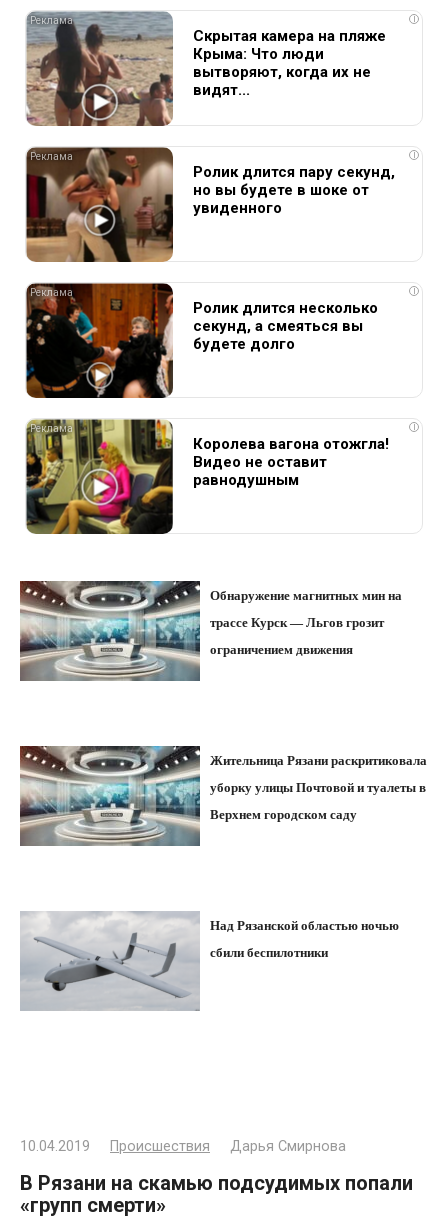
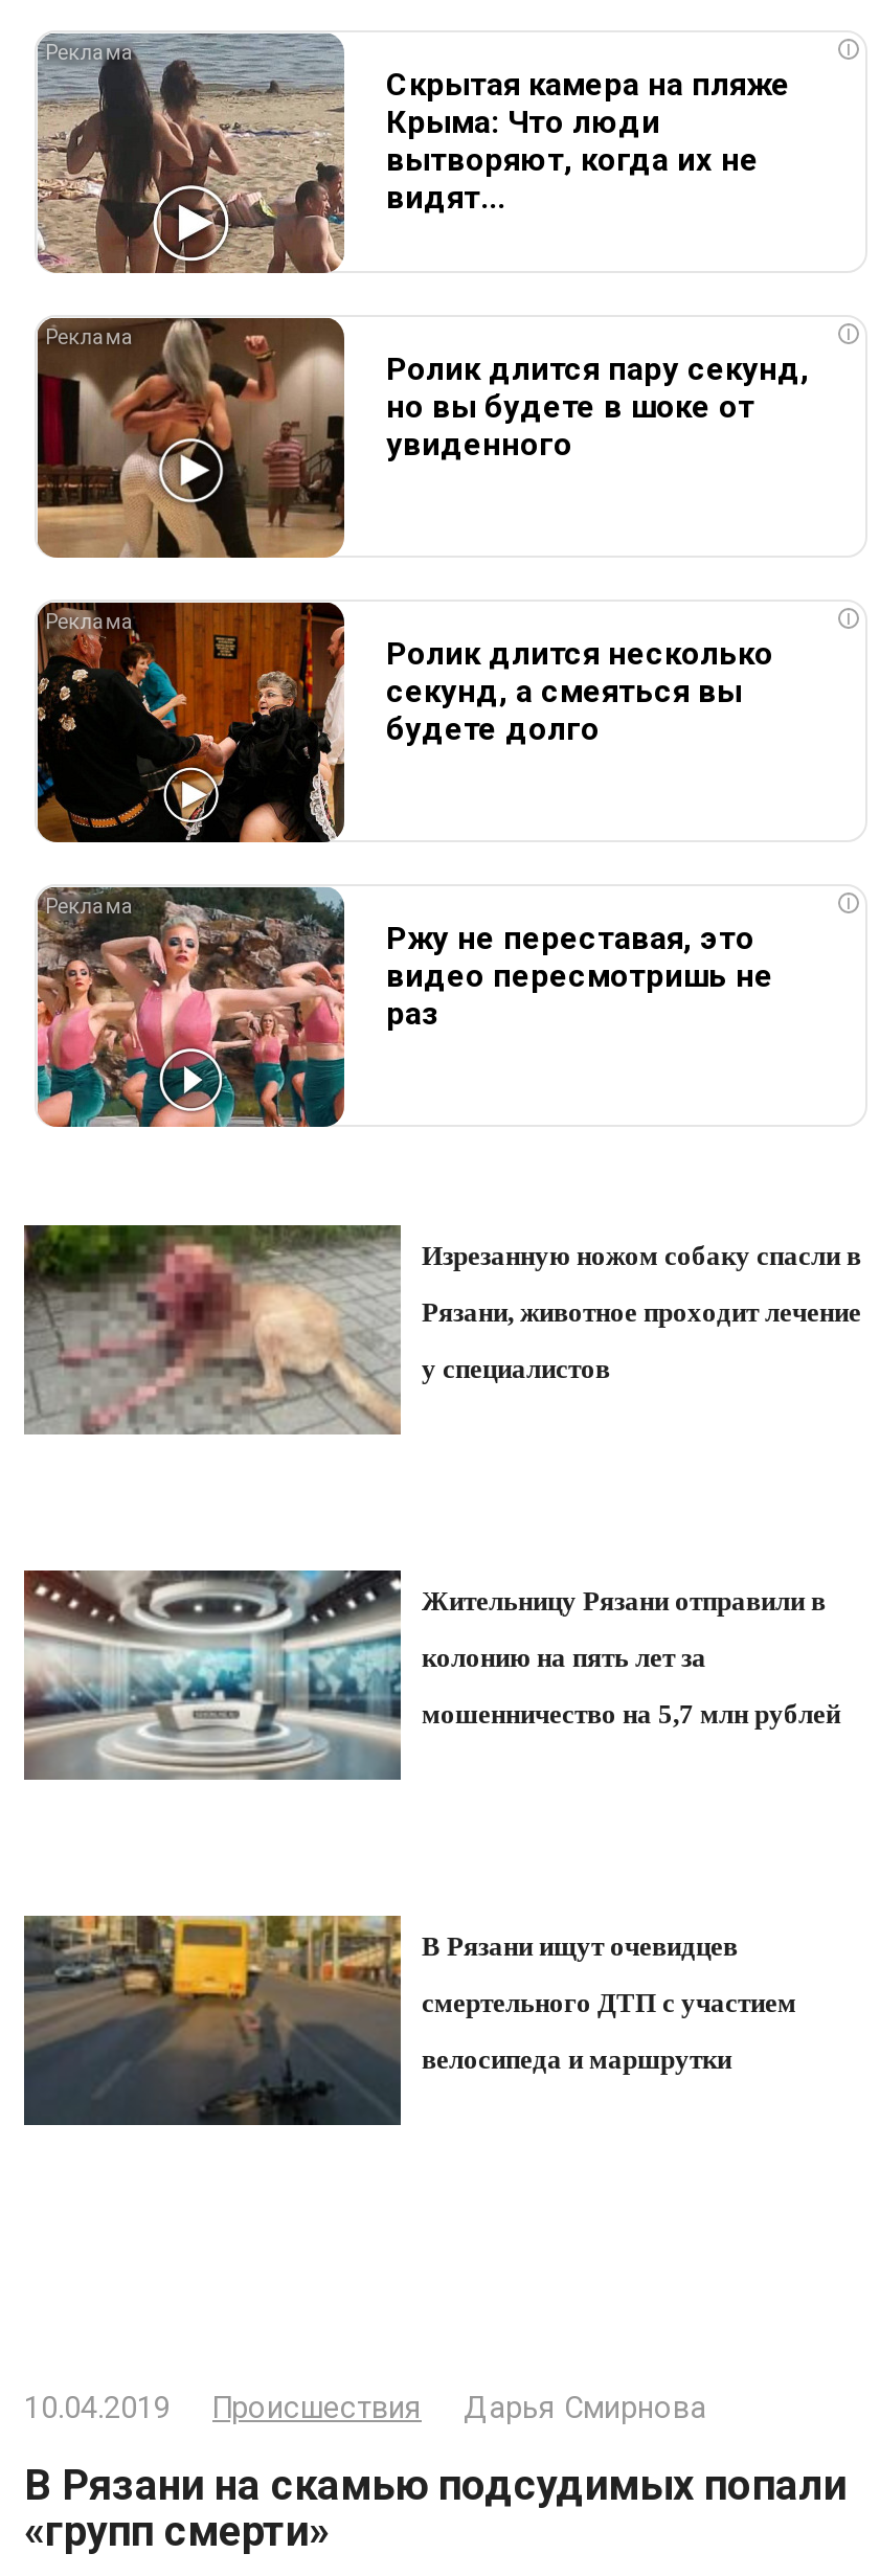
[25,419,389,535] [image] | Королева вагона отожгла! | Видео не оставит | равнодушным -> [37,886,773,1129] [image] | Ржу не переставая, это | видео пересмотришь не | раз
[20,580,402,681] [image] | Обнаружение магнитных мин на | трассе Курск — Льгов грозит | ограничением движения -> [22,1223,861,1434] [image] | Изрезанную ножом собаку спасли в | Рязани, животное проходит лечение | у специалистов
[210,753,427,822] Жительница Рязани раскритиковала | уборку улицы Почтовой и туалеты в | Верхнем городском саду -> [422,1585,840,1730] Жительницу Рязани отправили в | колонию на пять лет за | мошенничество на 5,7 млн рублей
[20,911,399,1011] [image] | Над Рязанской областью ночью | сбили беспилотники -> [22,1914,796,2127] [image] | В Рязани ищут очевидцев | смертельного ДТП с участием | велосипеда и маршрутки

